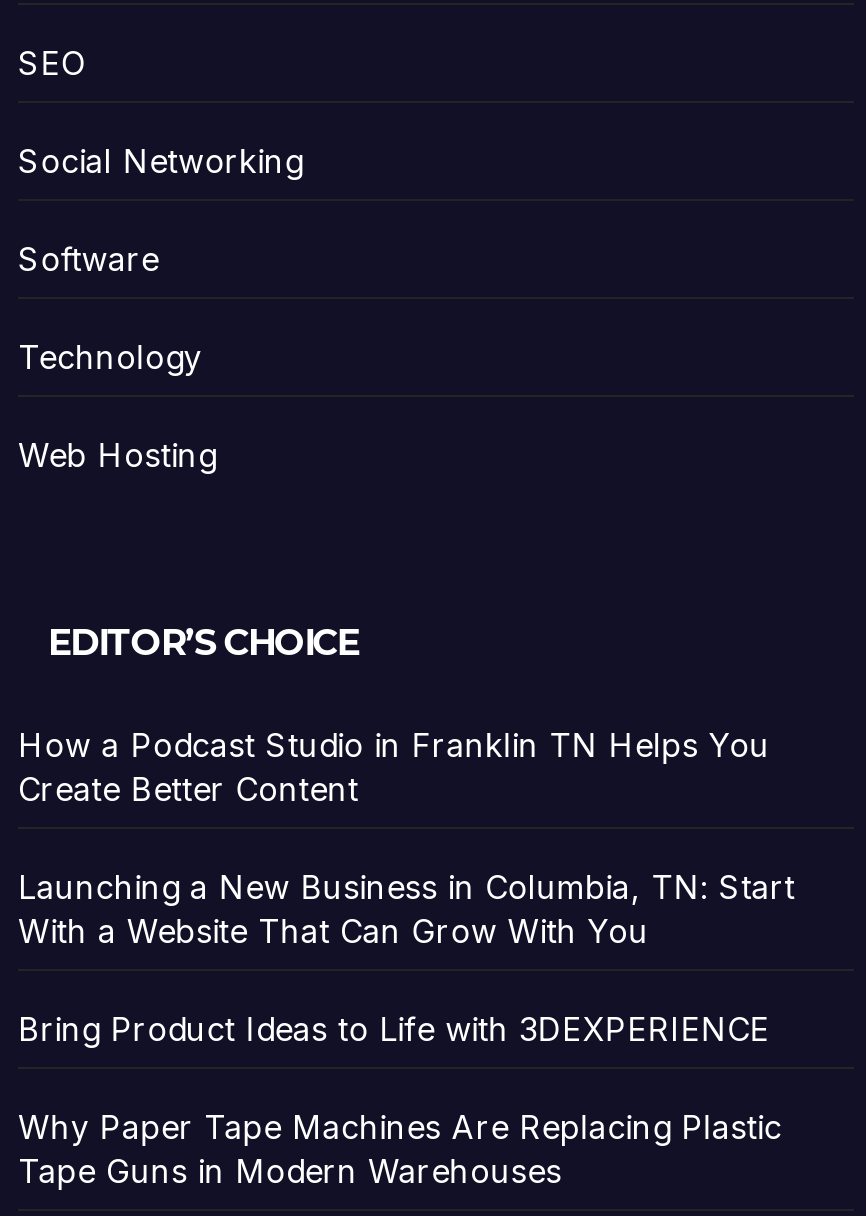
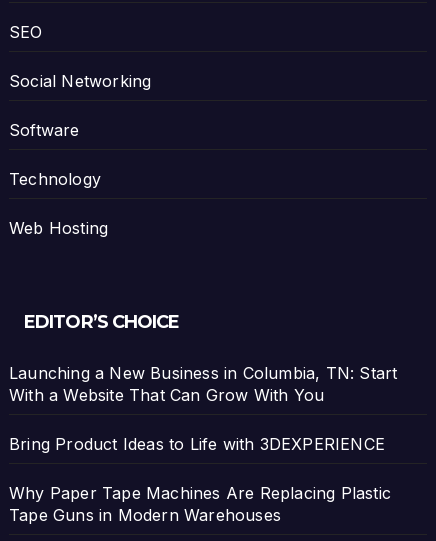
[18,724,770,808] How a Podcast Studio in Franklin TN Helps You | Create Better Content -> none

